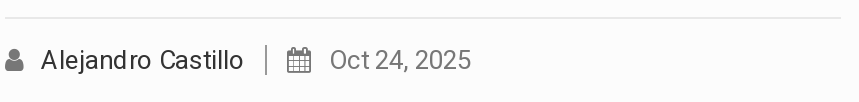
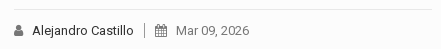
[329,45,471,75] Oct 24, 2025 -> [176,23,249,38] Mar 09, 2026

